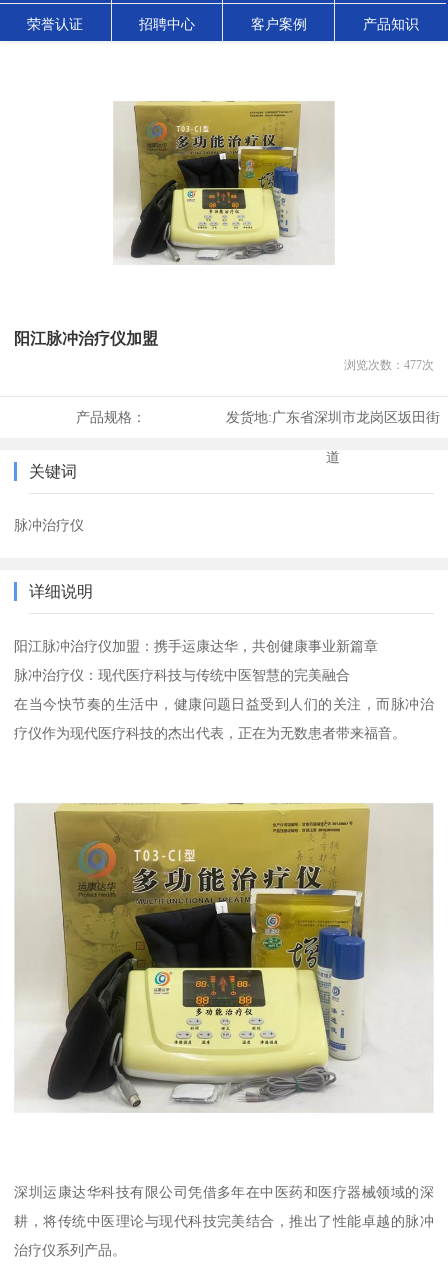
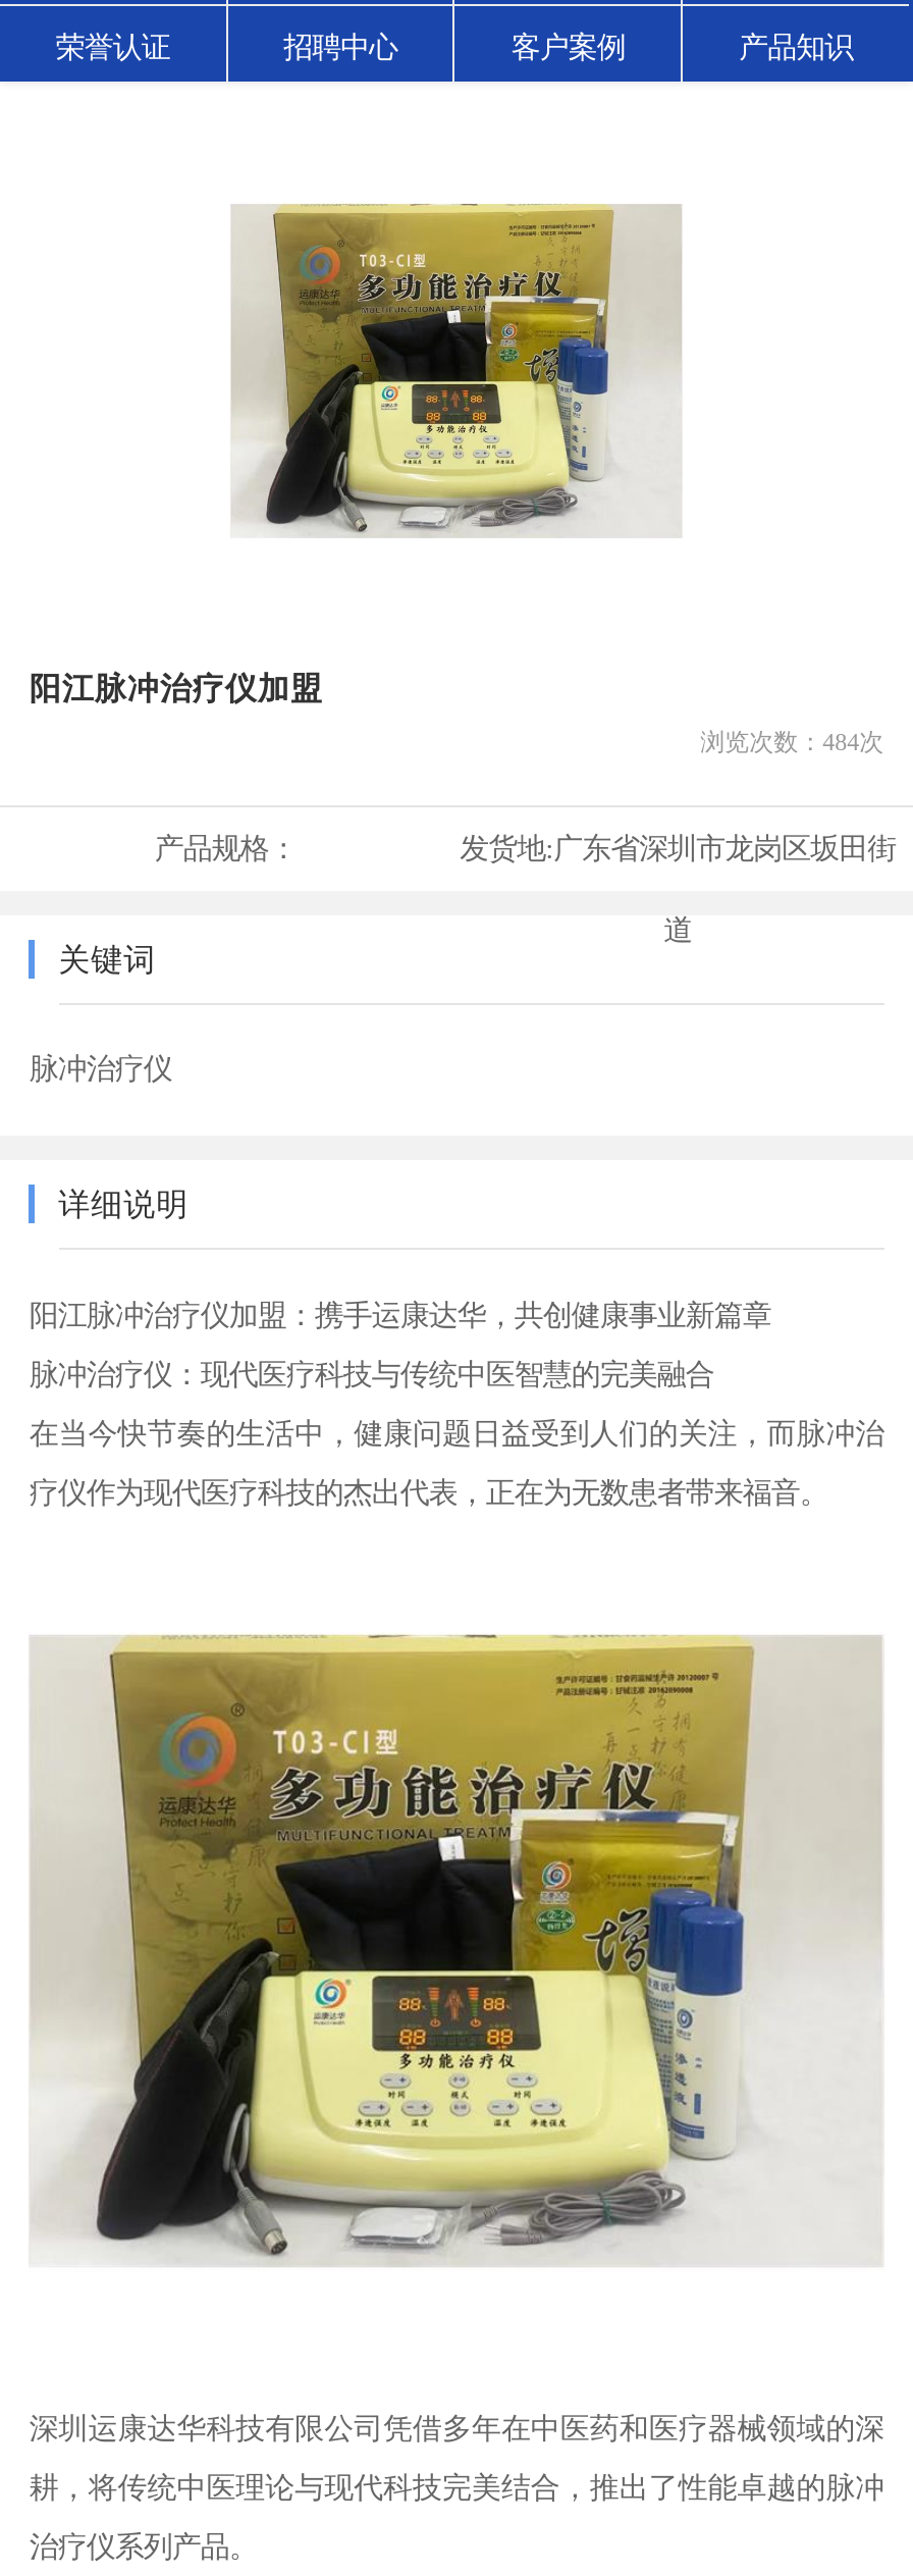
[344,358,434,372] 浏览次数：477次 -> [700,728,884,757] 浏览次数：484次

